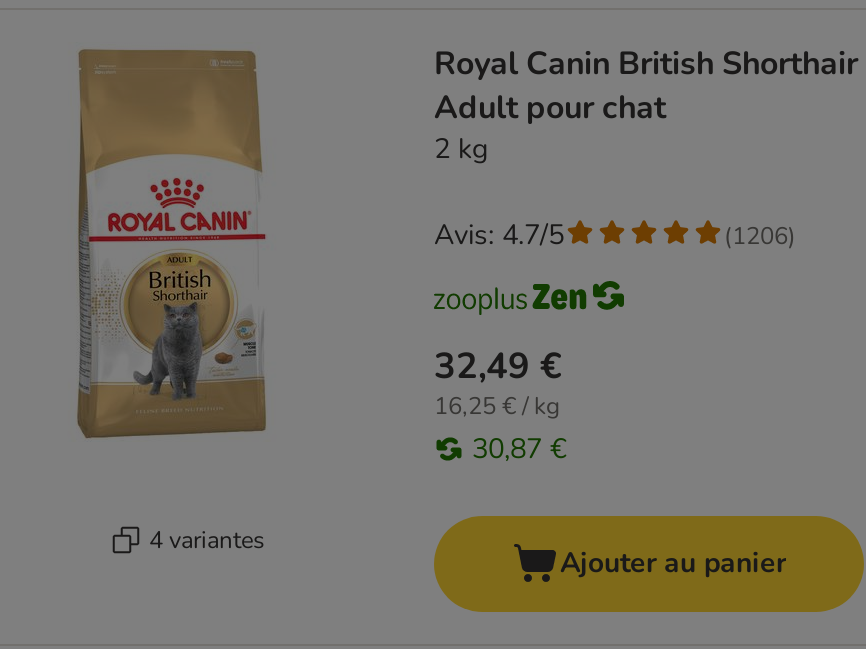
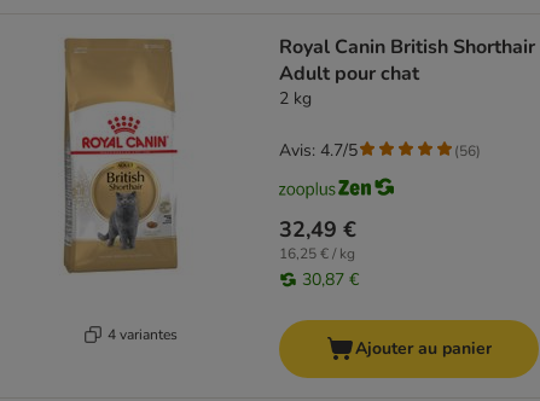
[724,219,796,251] (1206) -> [454,141,481,160] (56)

